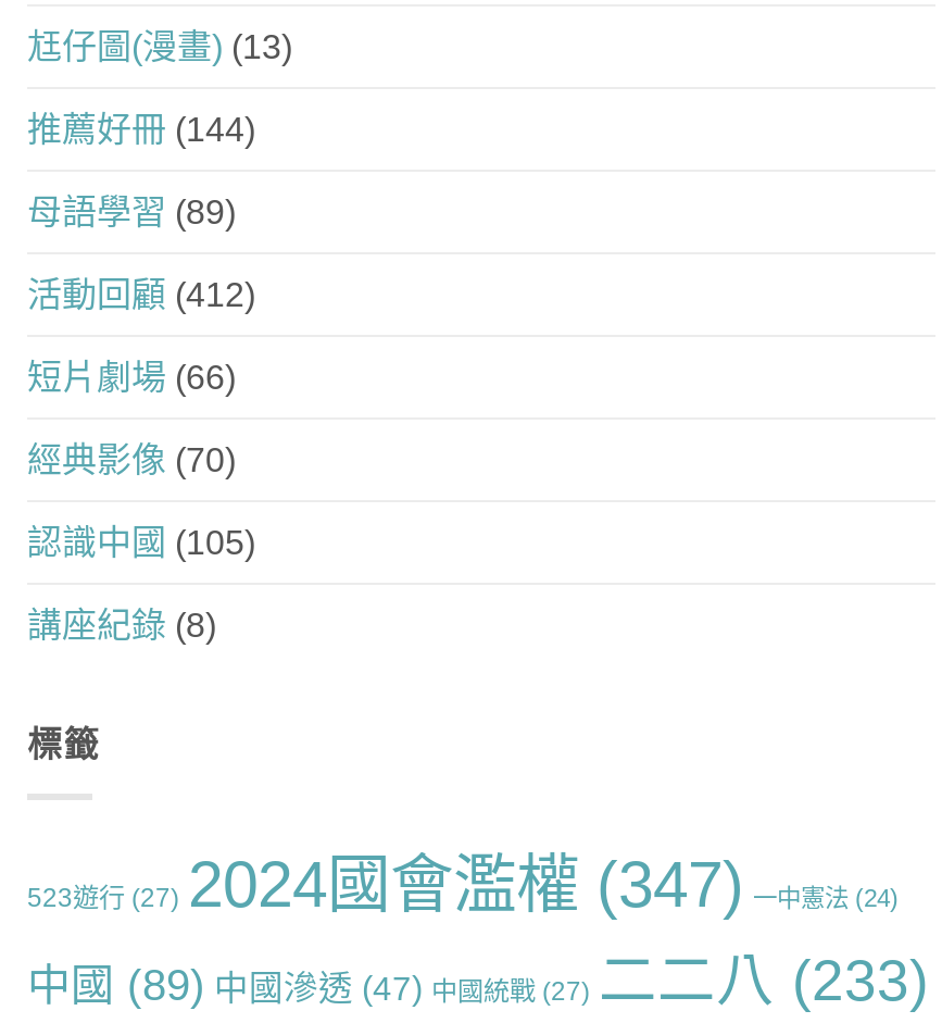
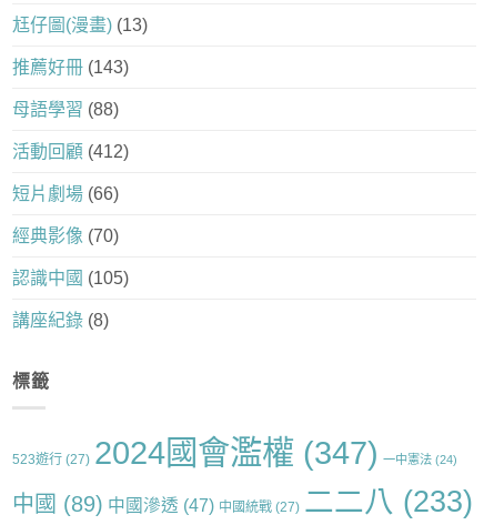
[27,110,255,147] 推薦好冊(144) -> [12,57,129,76] 推薦好冊(143)
[27,192,236,229] 母語學習(89) -> [12,99,119,118] 母語學習(88)

